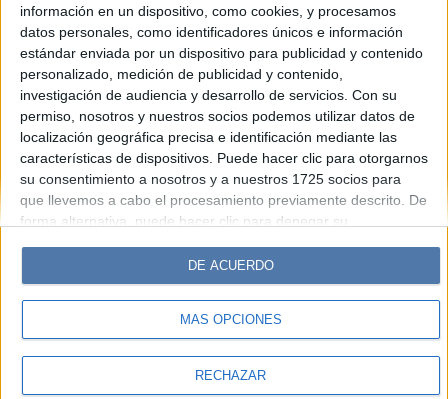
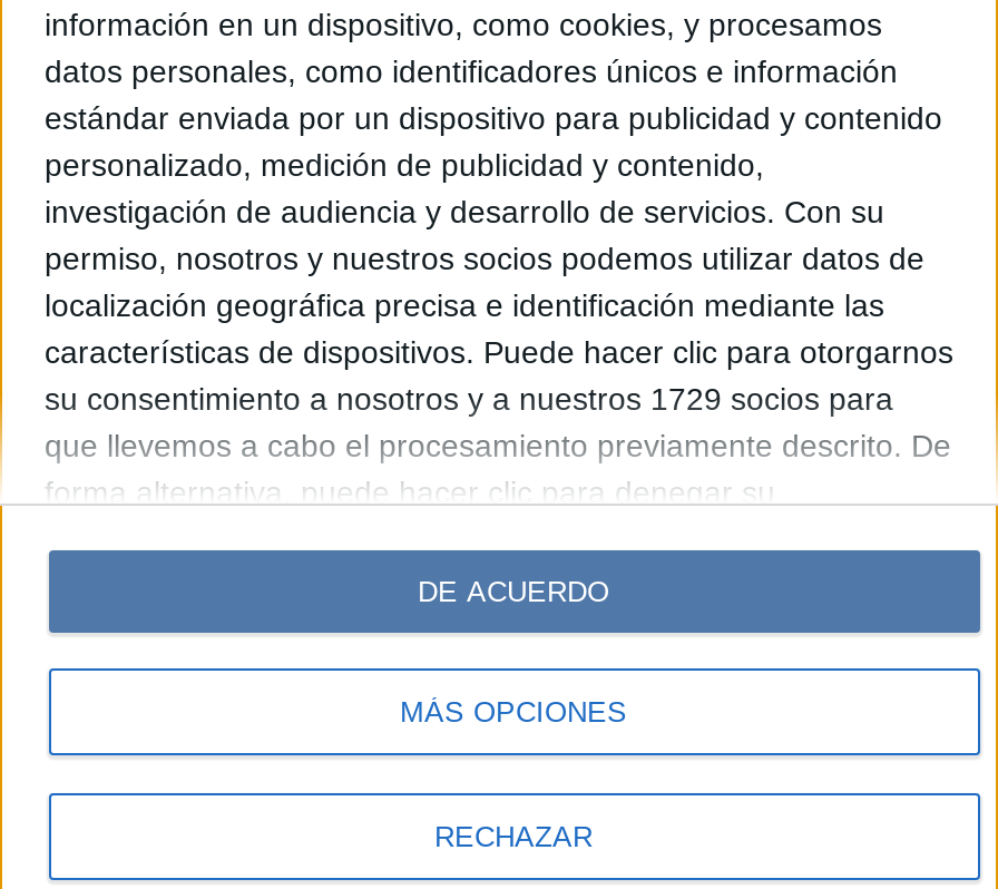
[20,171,401,187] su consentimiento a nosotros y a nuestros 1725 socios para -> [45,381,893,416] su consentimiento a nosotros y a nuestros 1729 socios para

